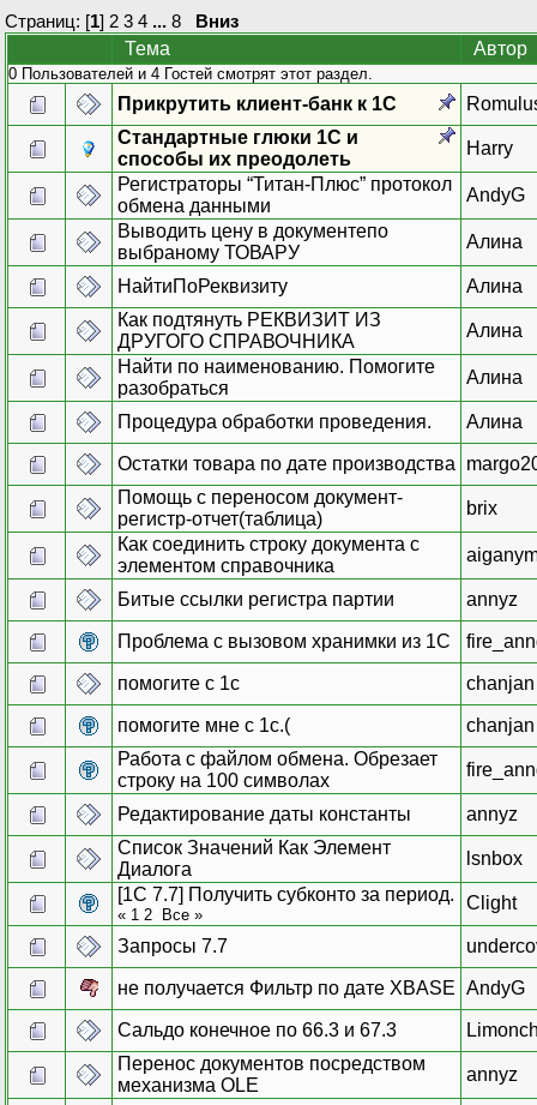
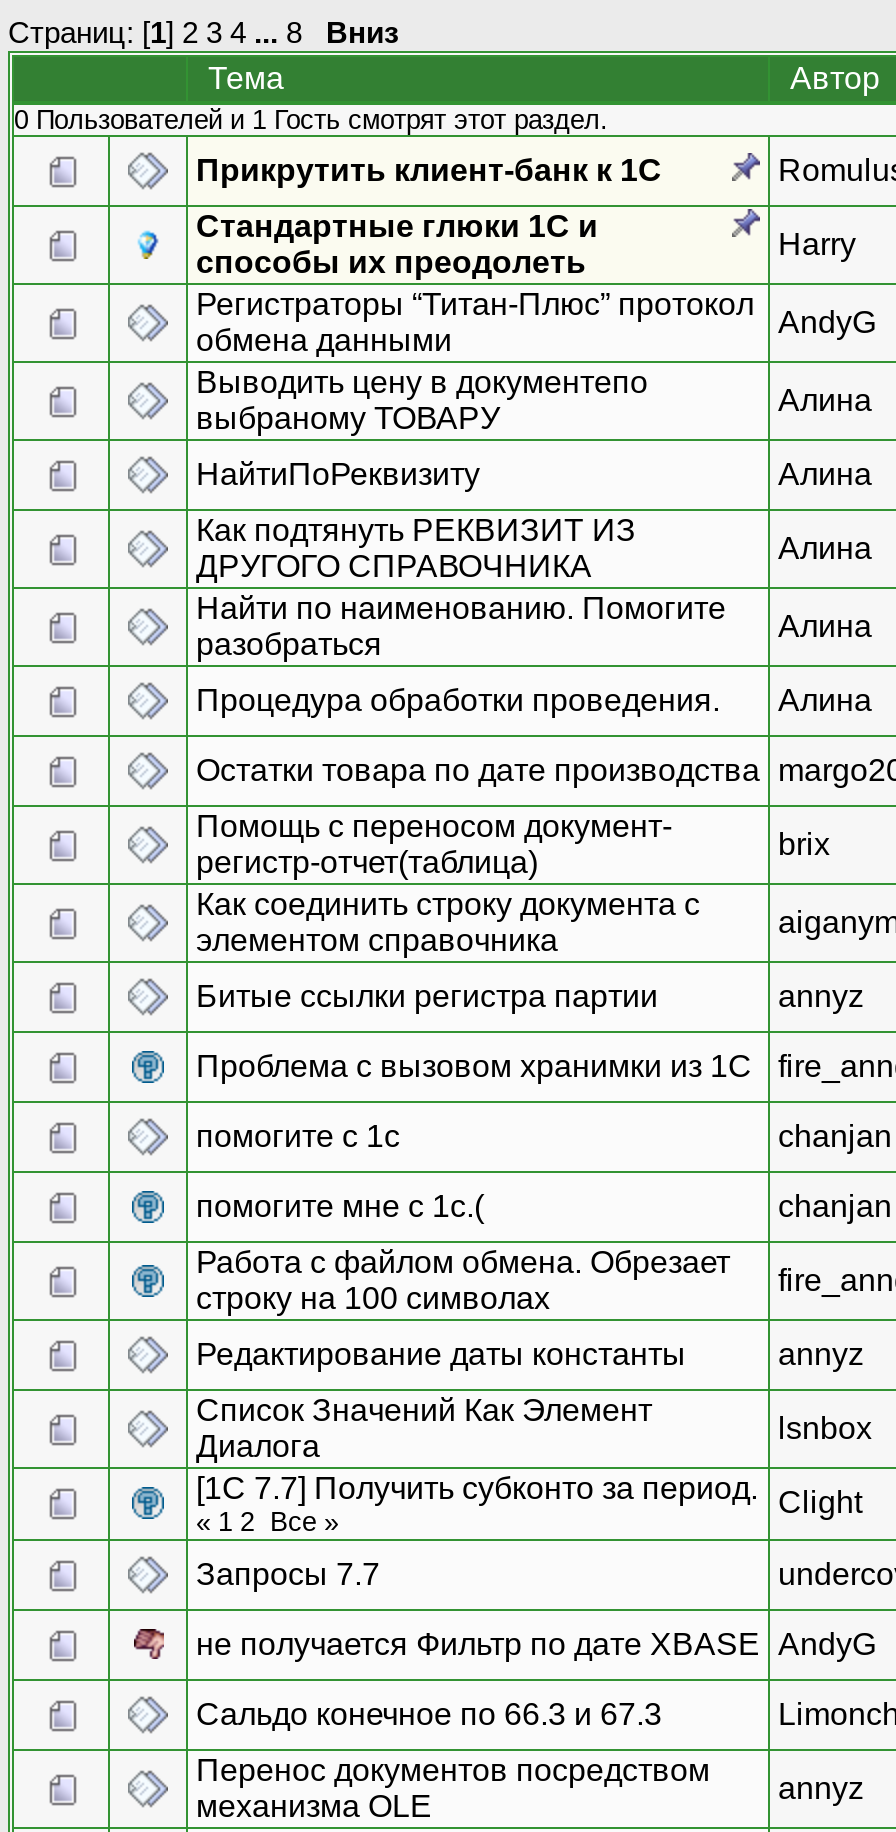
[8,64,373,82] 0 Пользователей и 4 Гостей смотрят этот раздел. -> [14,104,608,134] 0 Пользователей и 1 Гость смотрят этот раздел.

